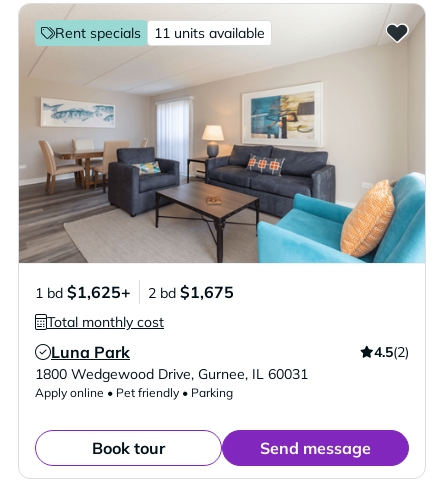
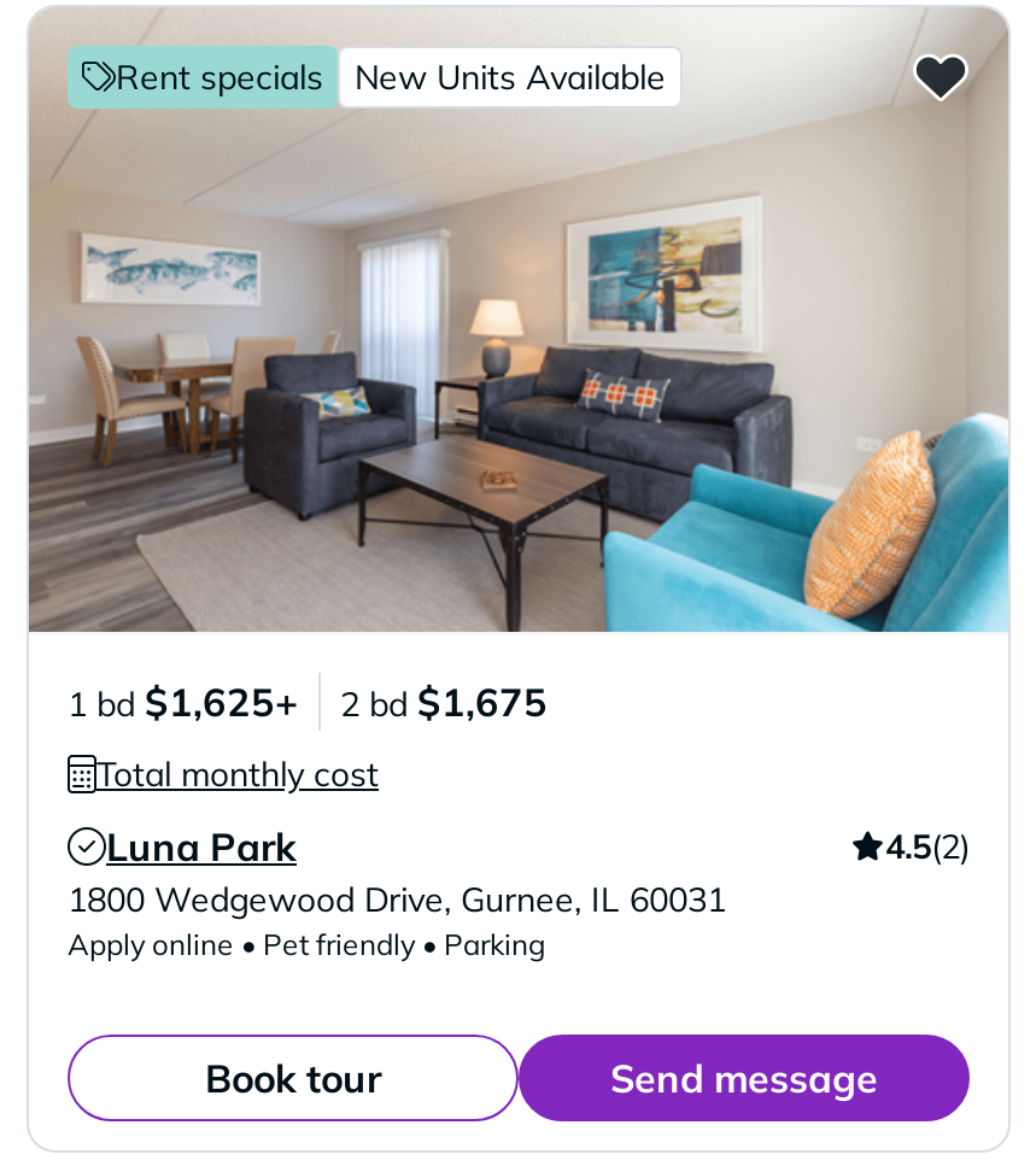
[154,24,265,42] 11 units available -> [355,55,666,99] New Units Available

